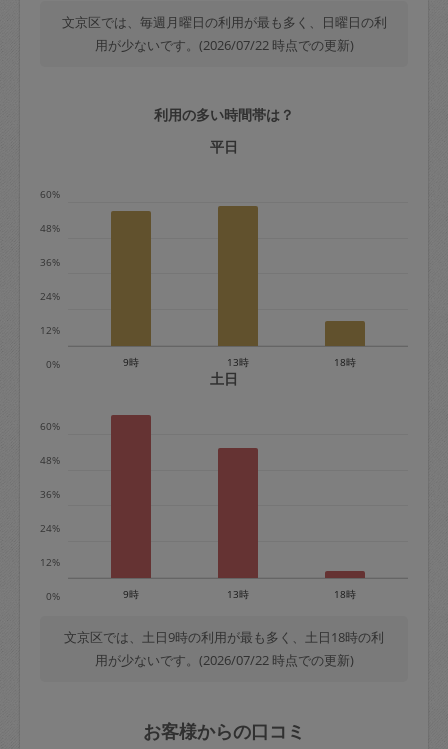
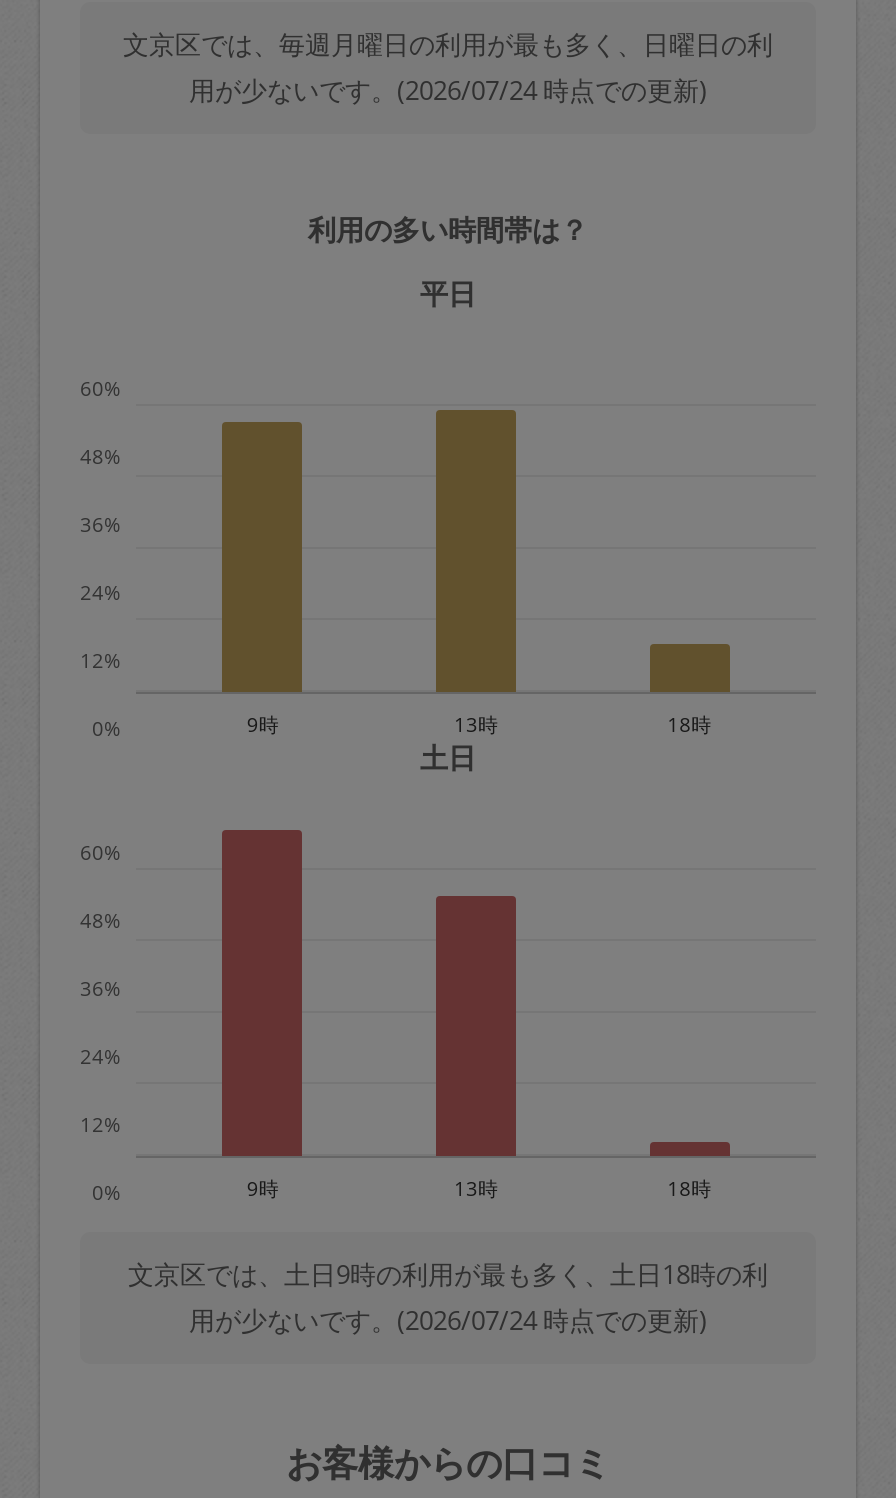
[94,36,353,54] 用が少ないです。(2026/07/22 時点での更新) -> [189,72,707,108] 用が少ないです。(2026/07/24 時点での更新)
[94,651,353,669] 用が少ないです。(2026/07/22 時点での更新) -> [189,1302,707,1338] 用が少ないです。(2026/07/24 時点での更新)

